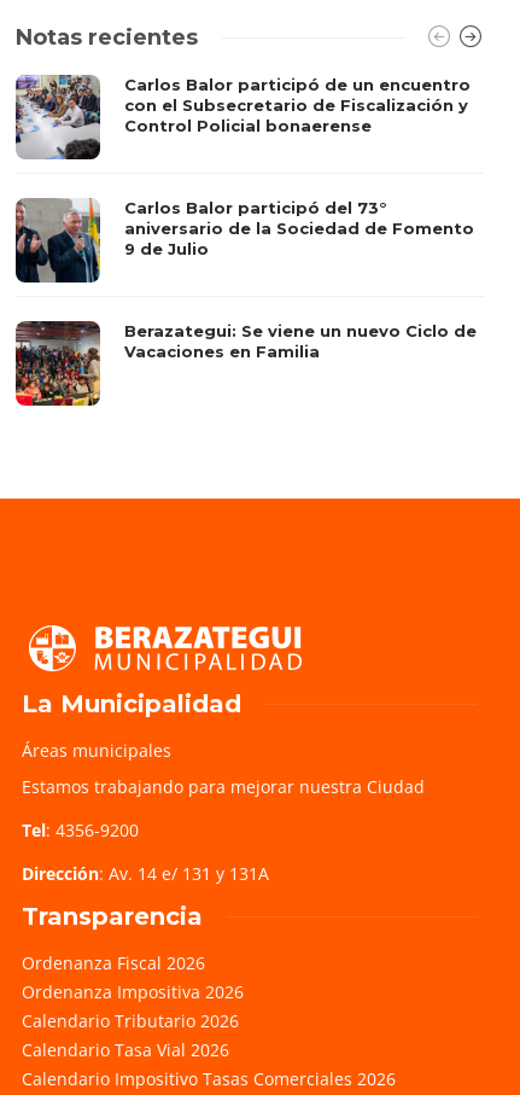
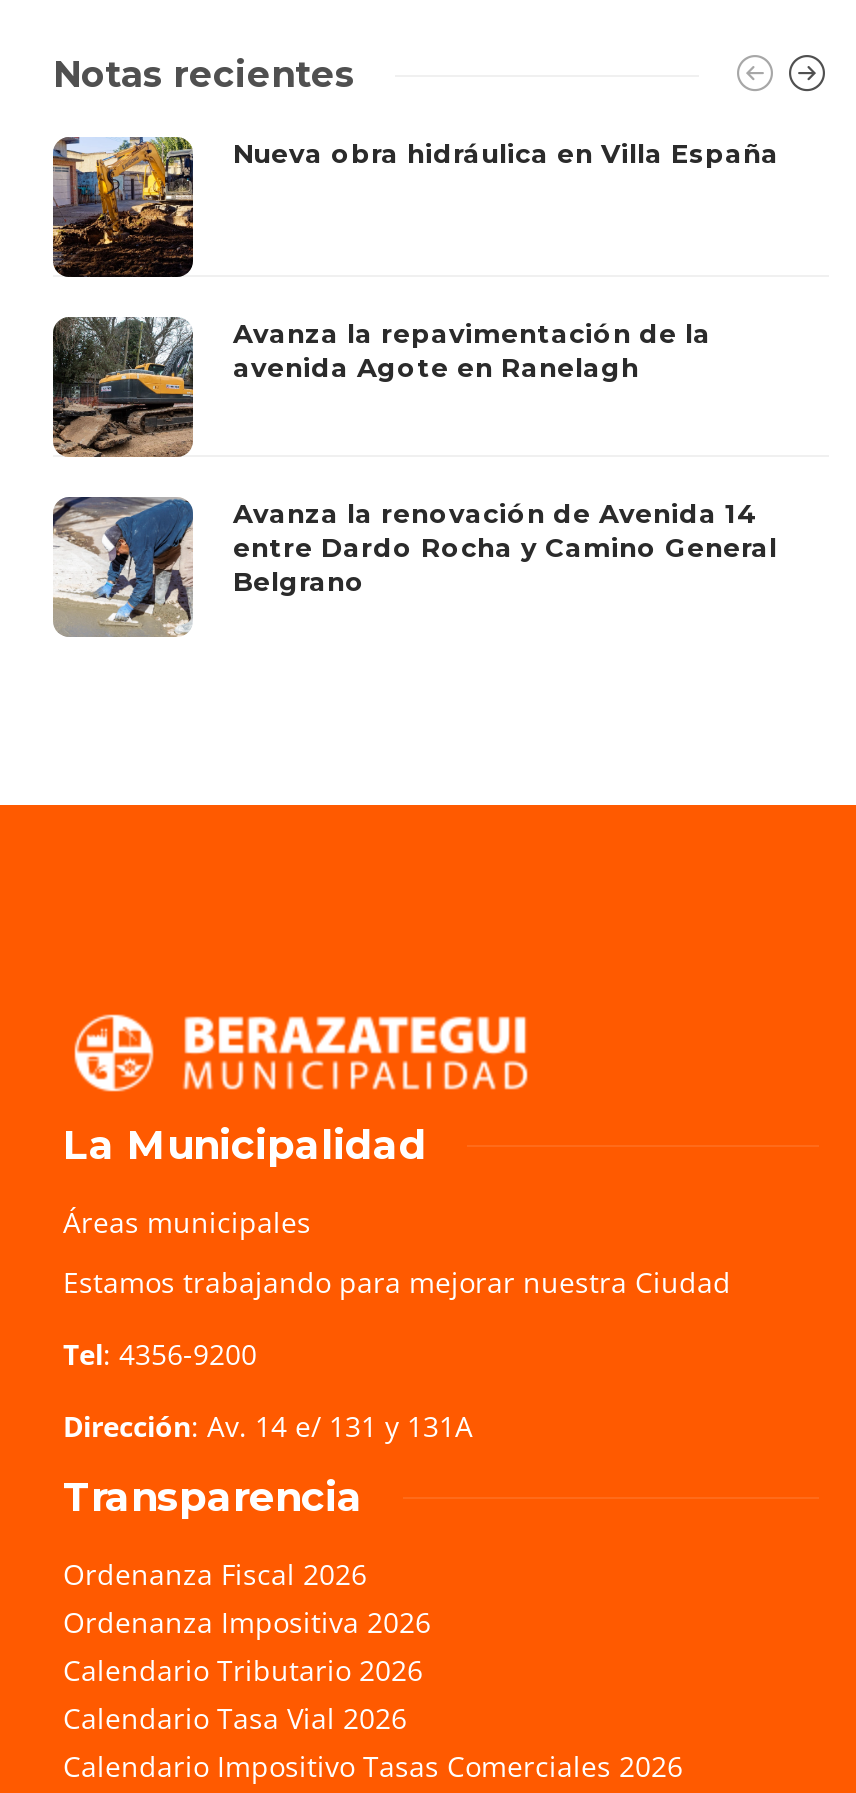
[16,75,471,159] [image] | Carlos Balor participó de un encuentro | con el Subsecretario de Fiscalización y | Control Policial bonaerense -> [53,137,779,279] [image] | Nueva obra hidráulica en Villa España
[14,197,474,284] [image] | Carlos Balor participó del 73° | aniversario de la Sociedad de Fomento | 9 de Julio -> [53,315,711,459] [image] | Avanza la repavimentación de la | avenida Agote en Ranelagh
[14,313,477,407] [image] | Berazategui: Se viene un nuevo Ciclo de | Vacaciones en Familia -> [51,495,777,651] [image] | Avanza la renovación de Avenida 14 | entre Dardo Rocha y Camino General | Belgrano

